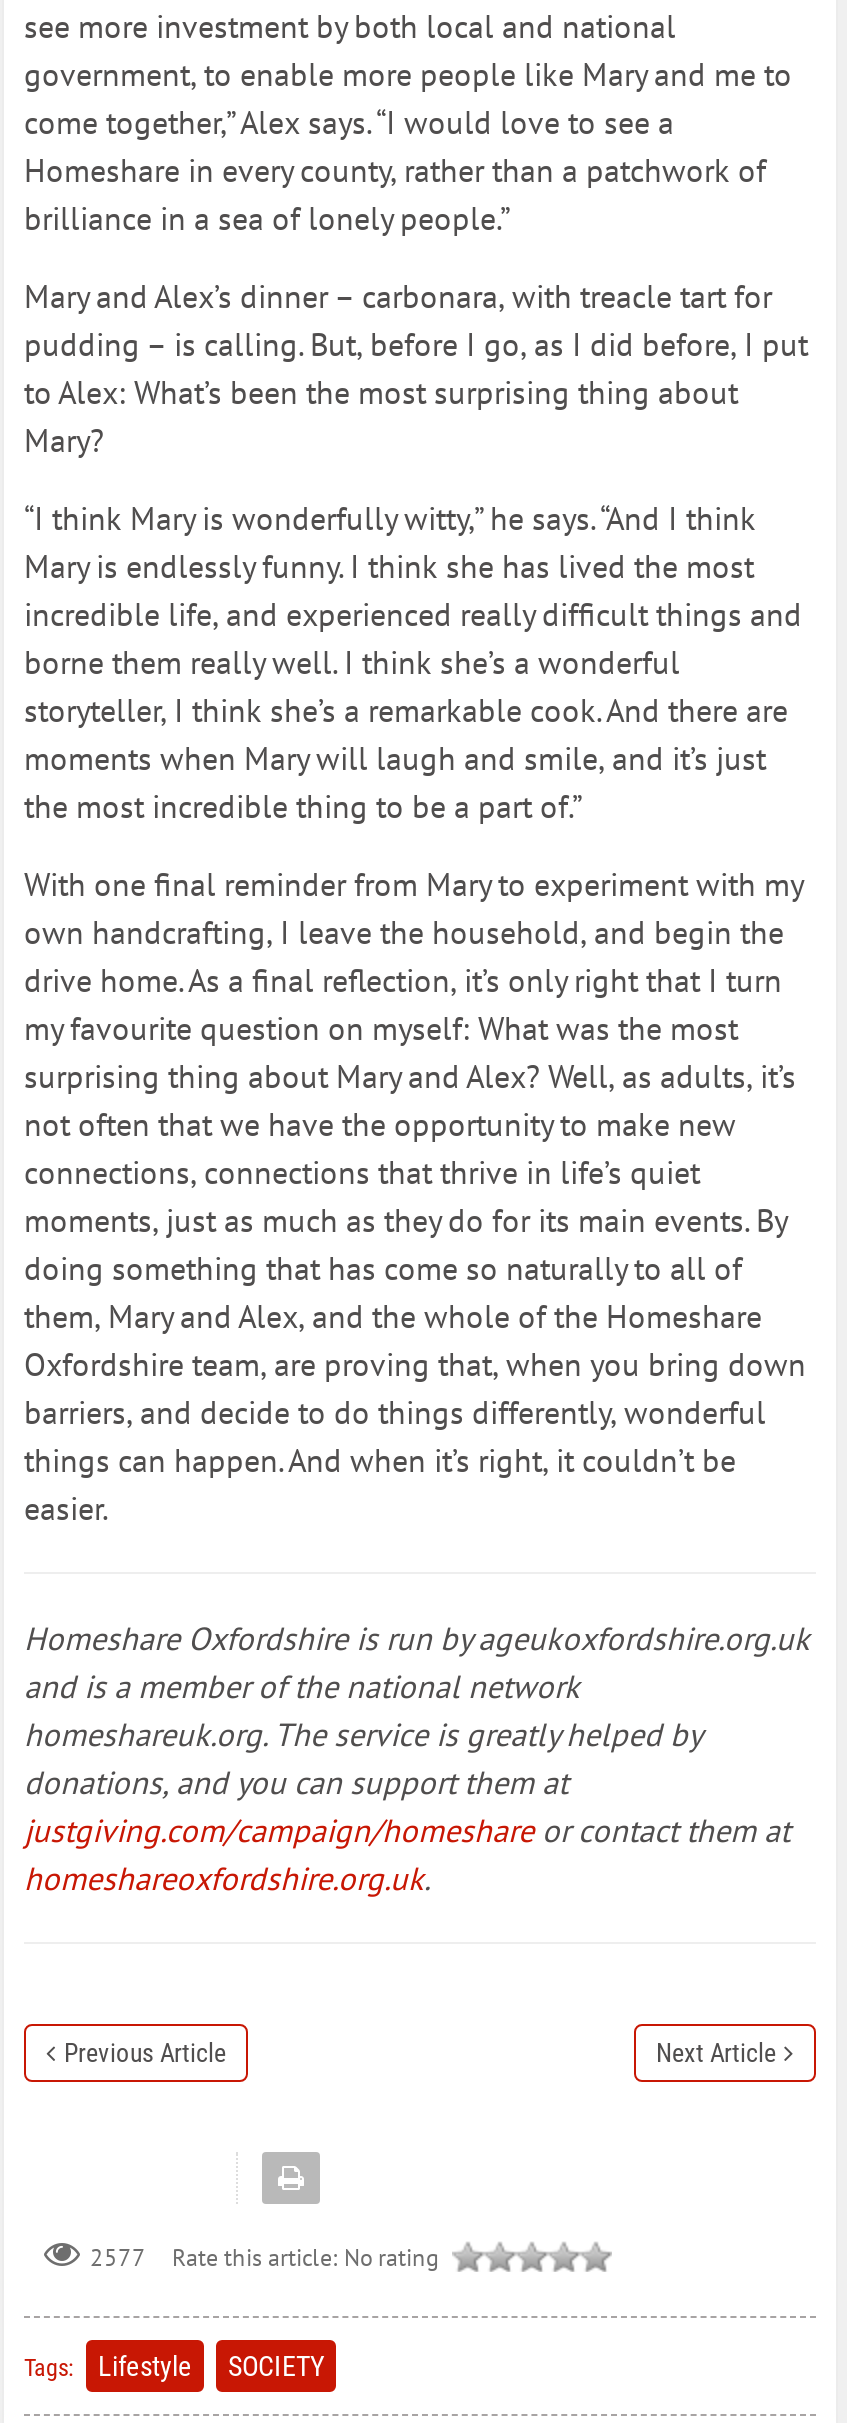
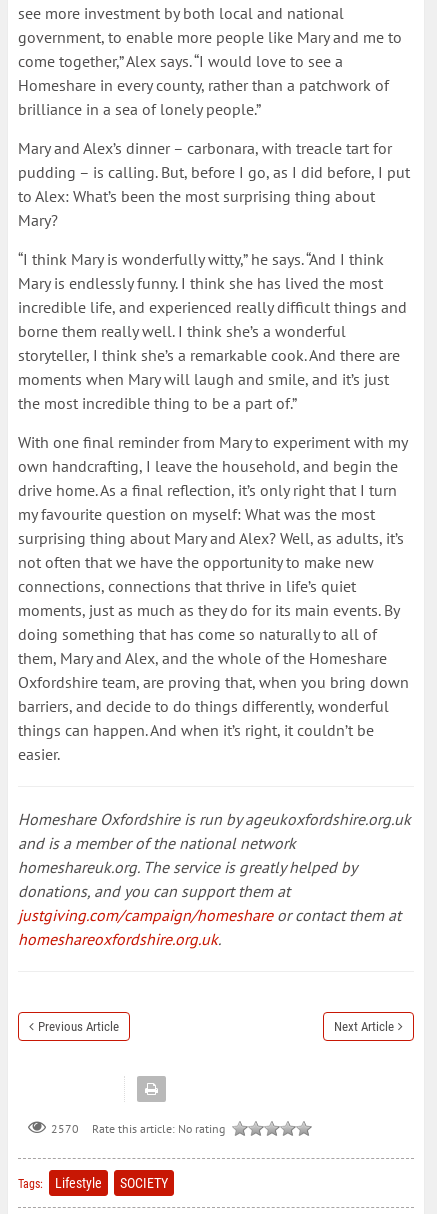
[90,2241,438,2271] 2577 Rate this article: No rating -> [51,1121,225,1136] 2570 Rate this article: No rating

